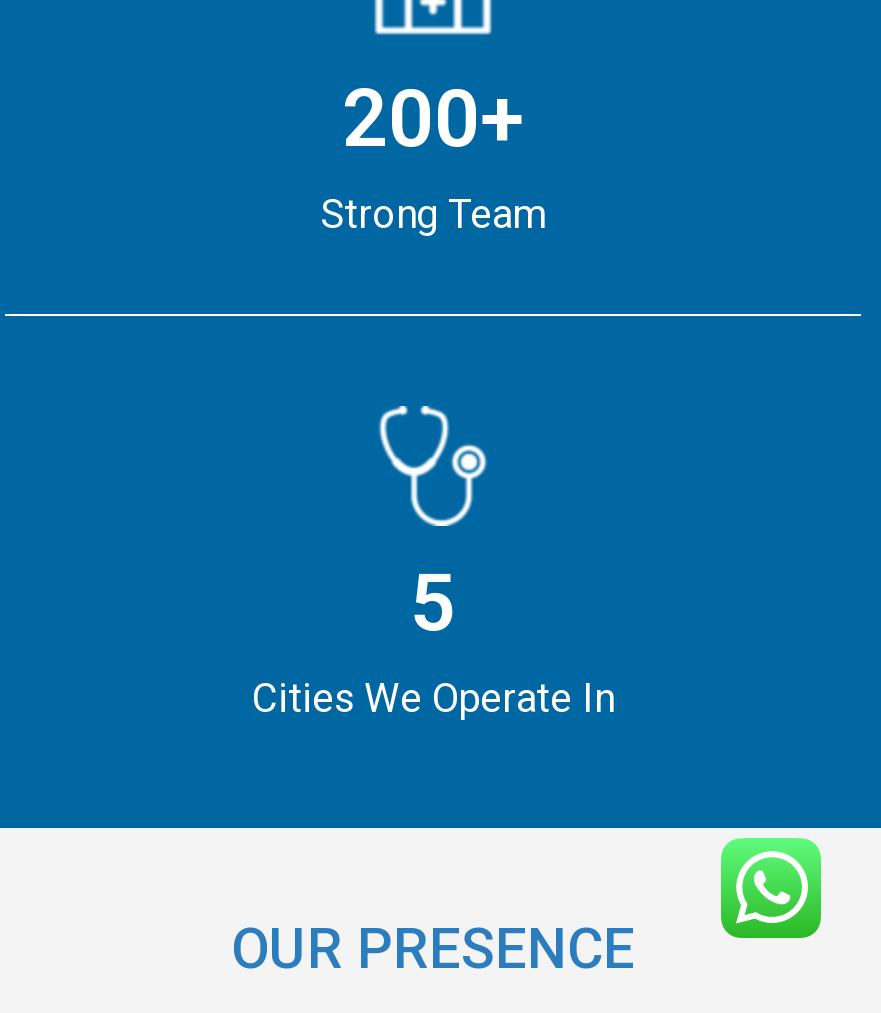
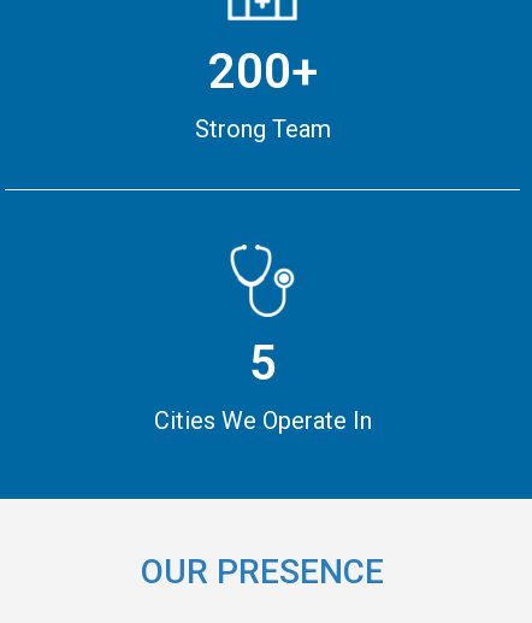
[719,836,823,940] [image] -> none

